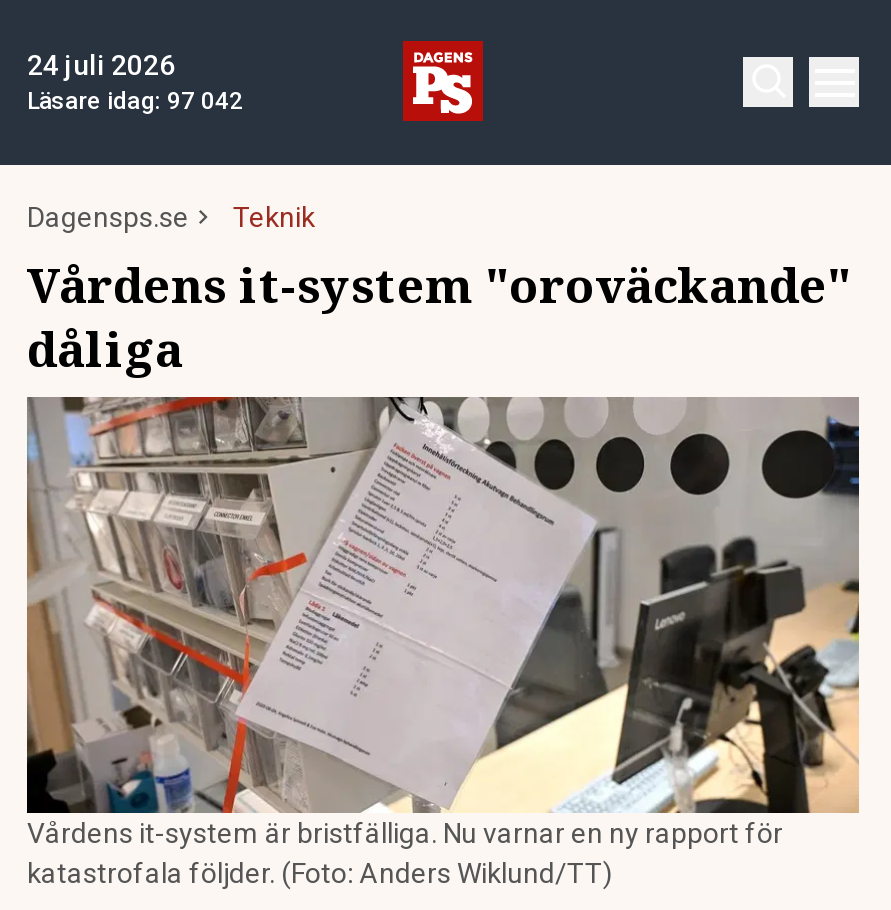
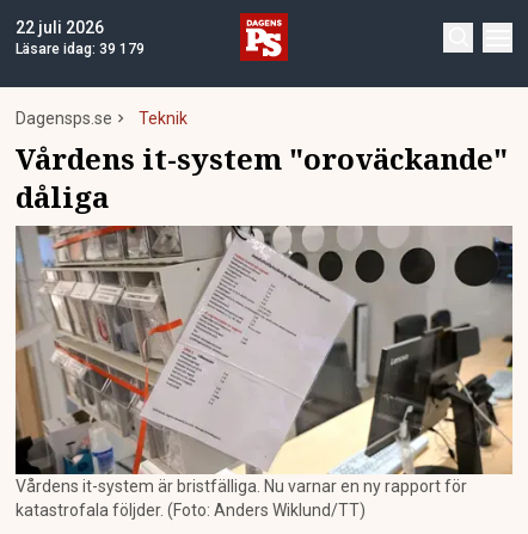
[27,49,175,81] 24 juli 2026 -> [16,18,104,37] 22 juli 2026
[27,87,243,115] Läsare idag: 97 042 -> [16,41,145,57] Läsare idag: 39 179

